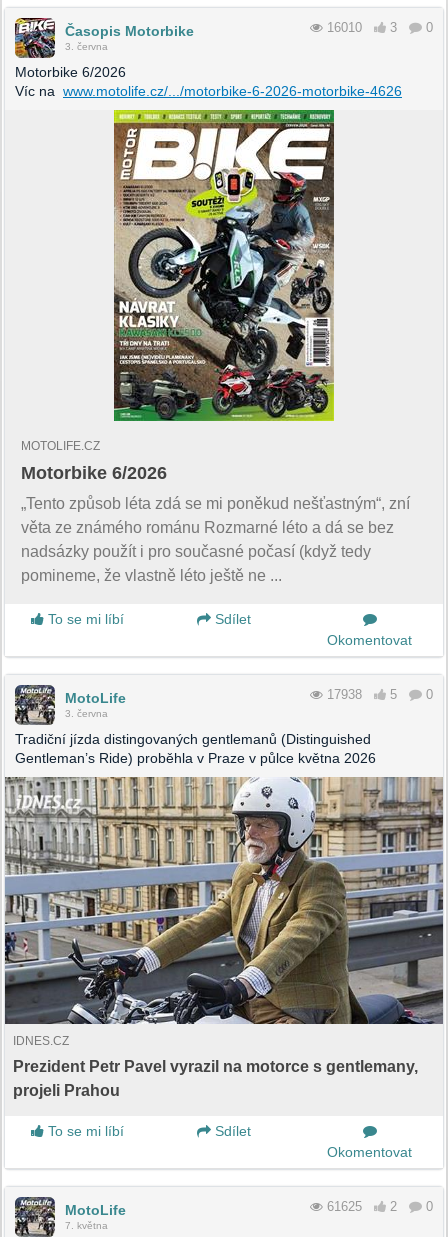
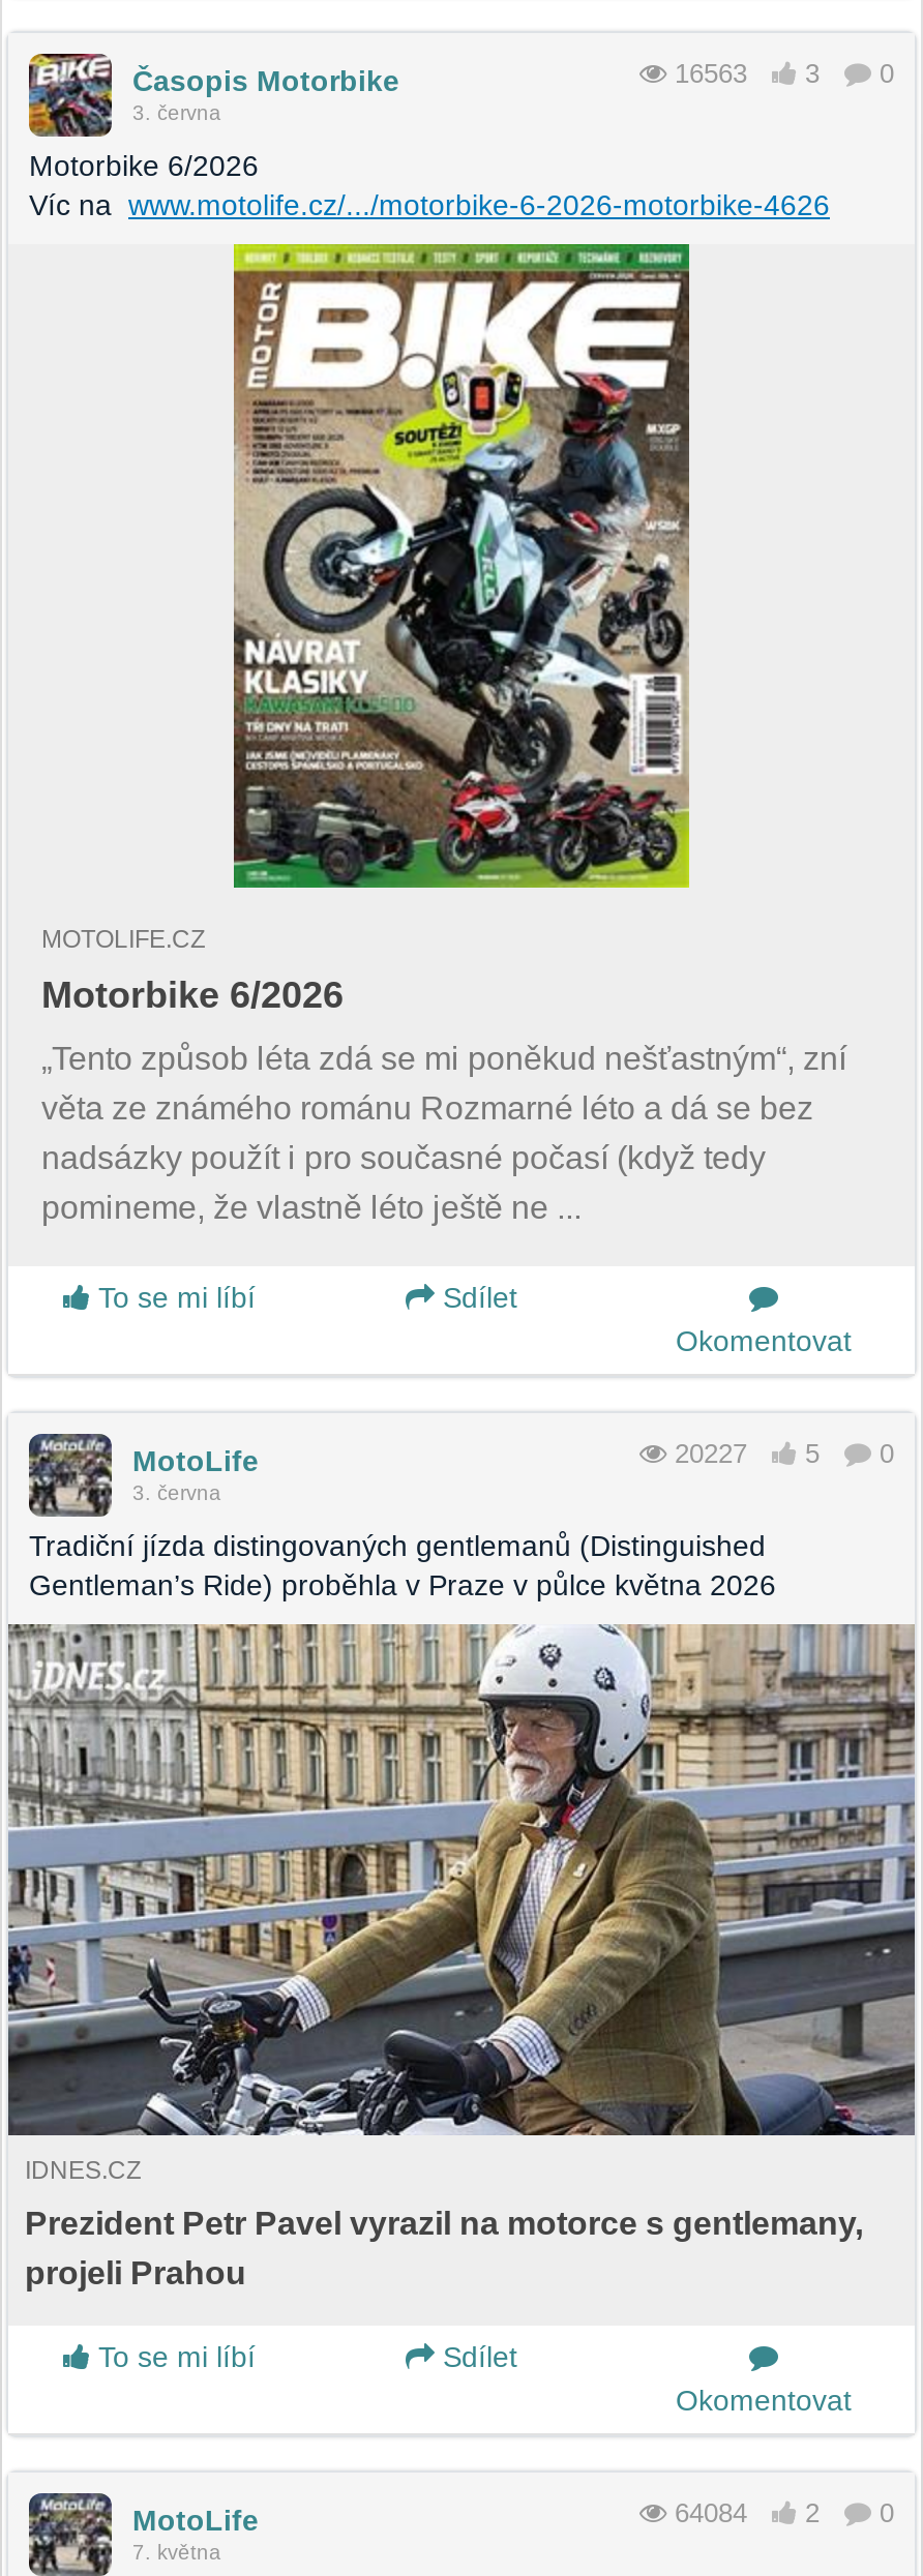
[327,20,433,35] 16010 3 0 -> [675,59,894,90] 16563 3 0
[327,687,433,702] 17938 5 0 -> [675,1439,894,1470] 20227 5 0
[327,1199,433,1214] 61625 2 0 -> [675,2497,894,2528] 64084 2 0

